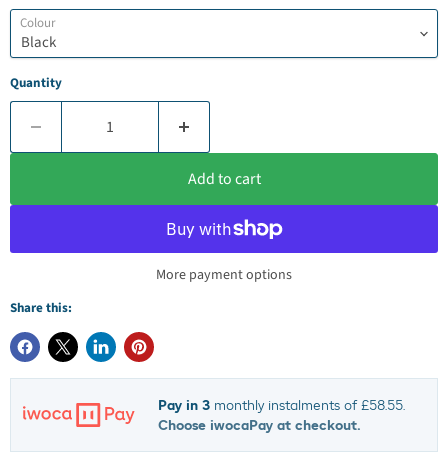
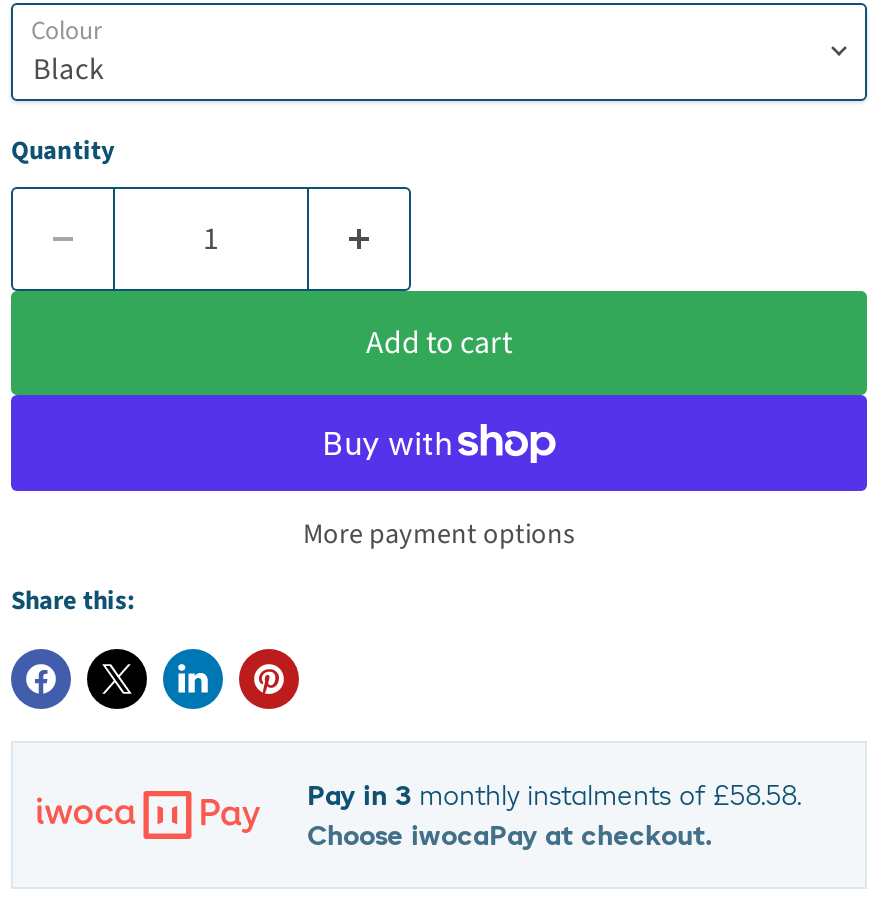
[158,396,403,414] Pay in 3 monthly instalments of £58.55 -> [307,776,797,812] Pay in 3 monthly instalments of £58.58

